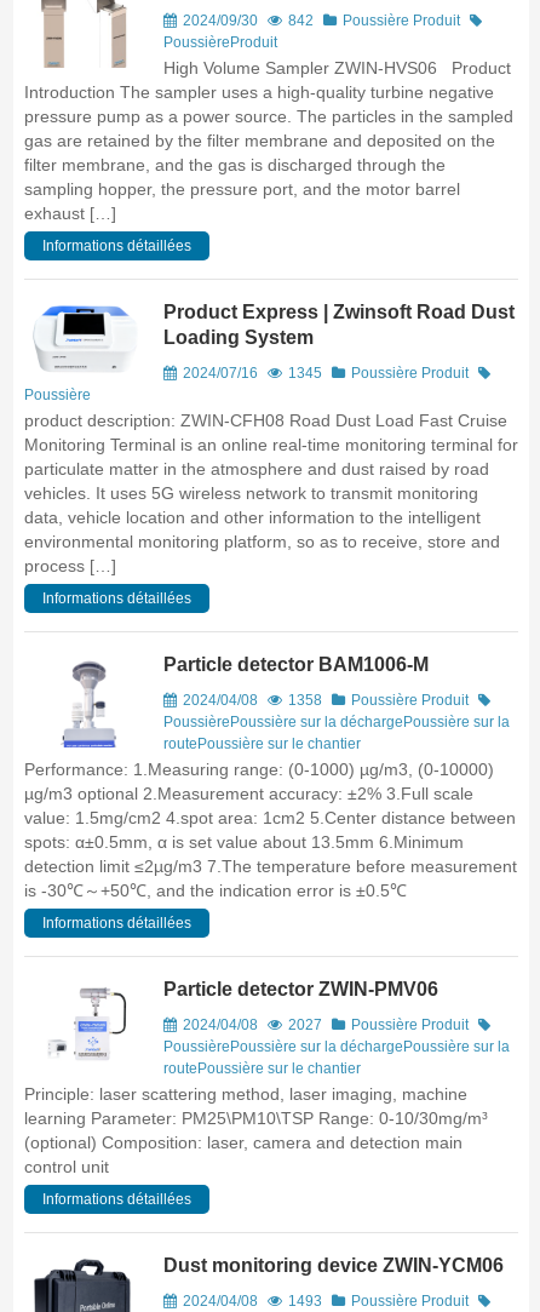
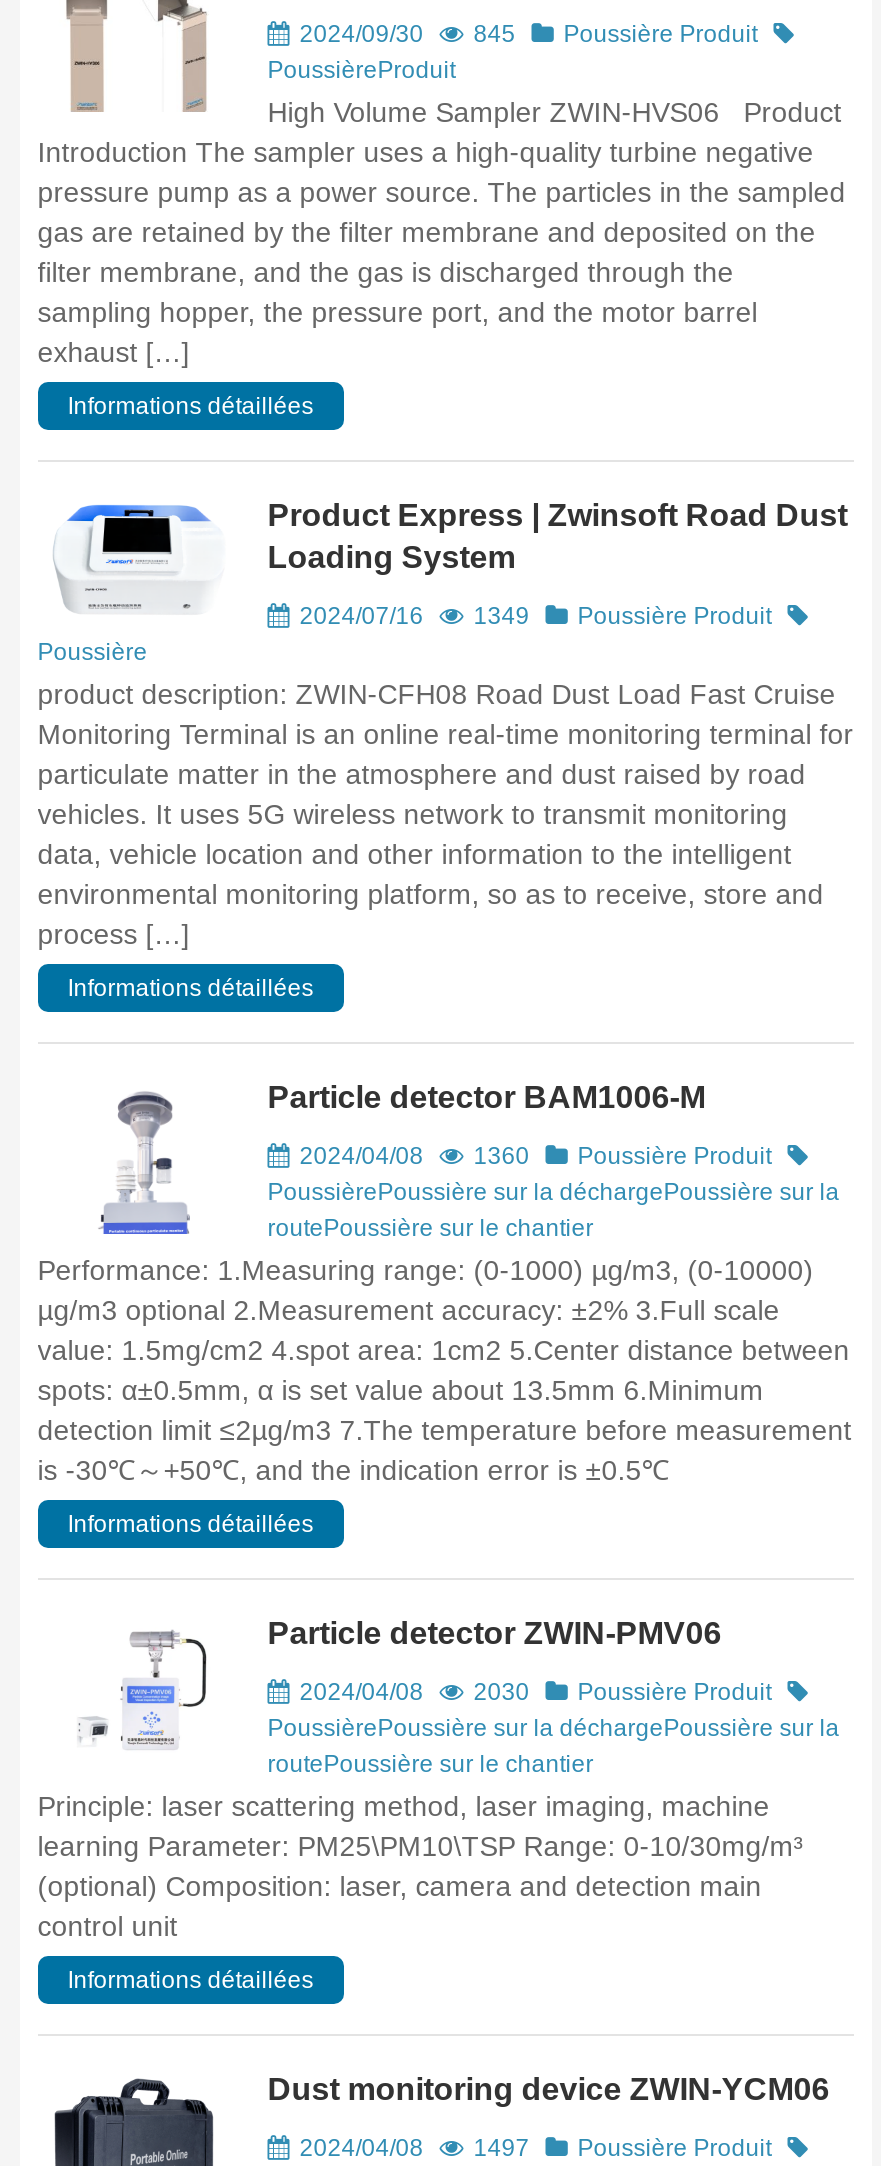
[182,12,460,29] 2024/09/30 842 Poussière Produit -> [299,20,757,48] 2024/09/30 845 Poussière Produit
[182,365,468,382] 2024/07/16 1345 Poussière Produit -> [299,602,771,630] 2024/07/16 1349 Poussière Produit
[182,692,468,709] 2024/04/08 1358 Poussière Produit -> [299,1142,771,1170] 2024/04/08 1360 Poussière Produit
[182,1016,468,1033] 2024/04/08 2027 Poussière Produit -> [299,1678,771,1706] 2024/04/08 2030 Poussière Produit
[182,1293,468,1310] 2024/04/08 1493 Poussière Produit -> [299,2134,771,2162] 2024/04/08 1497 Poussière Produit

